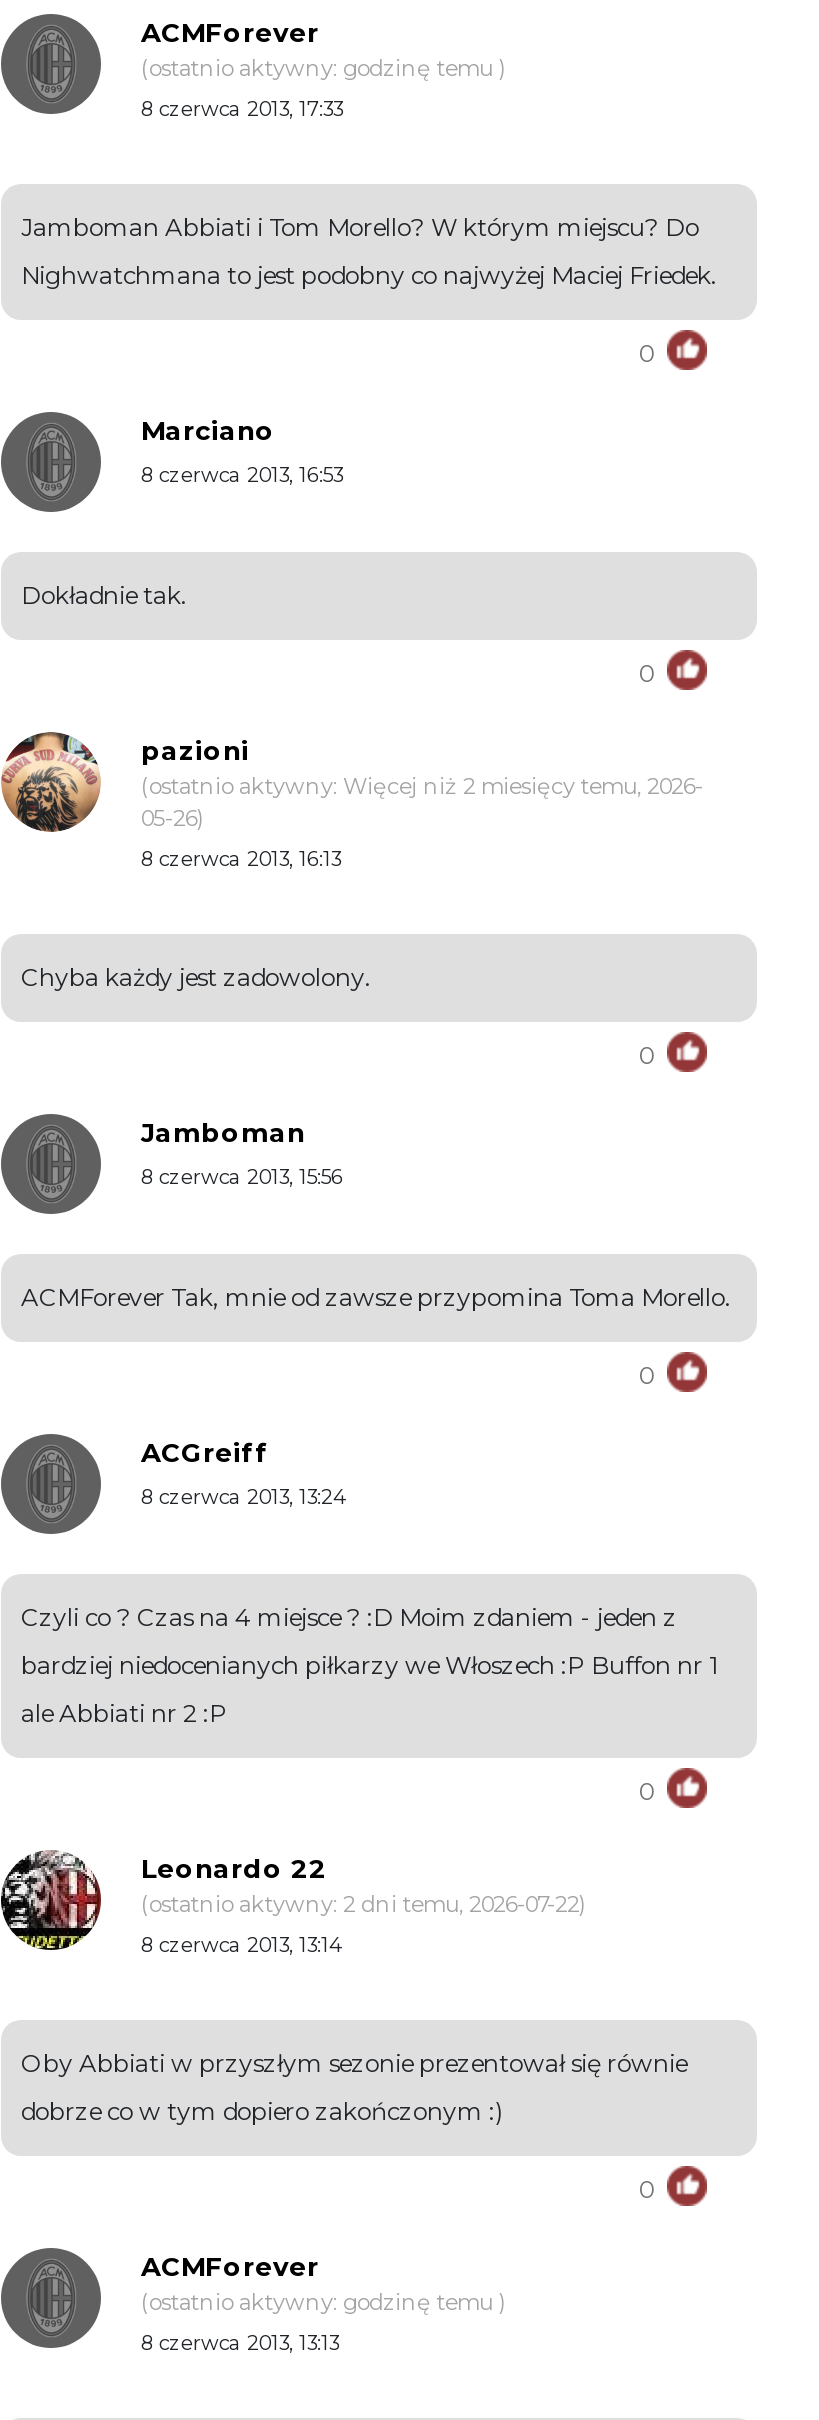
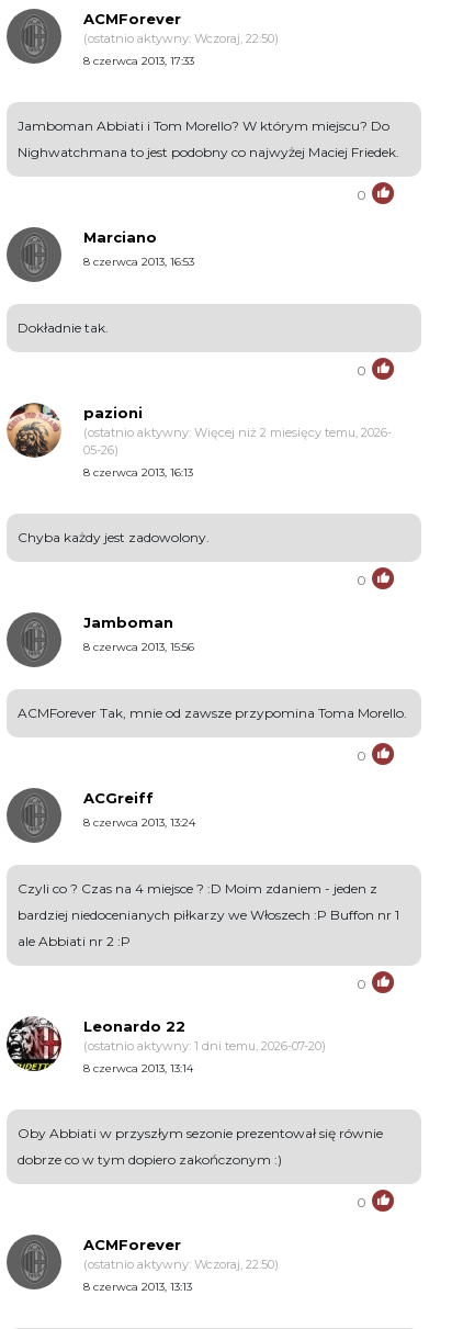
[141,54,507,82] (ostatnio aktywny: godzinę temu ) -> [83,31,279,46] (ostatnio aktywny: Wczoraj, 22:50)
[141,1890,587,1918] (ostatnio aktywny: 2 dni temu, 2026-07-22) -> [83,1038,326,1053] (ostatnio aktywny: 1 dni temu, 2026-07-20)
[141,2288,507,2316] (ostatnio aktywny: godzinę temu ) -> [83,1256,279,1272] (ostatnio aktywny: Wczoraj, 22:50)

